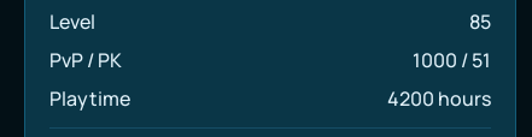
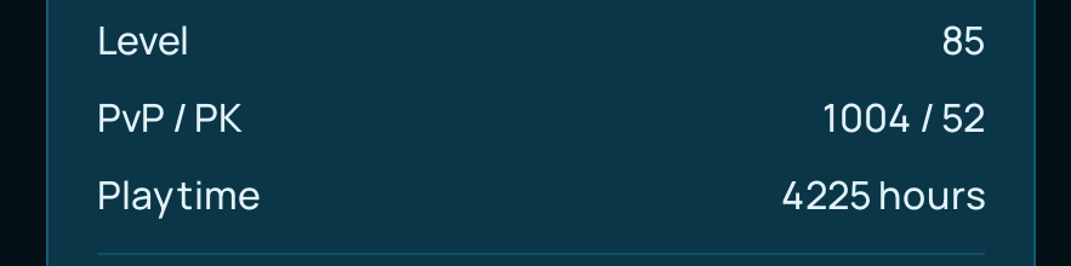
[413,47,491,73] 1000 / 51 -> [822,91,985,144] 1004 / 52
[387,85,491,112] 4200 hours -> [781,168,985,221] 4225 hours

